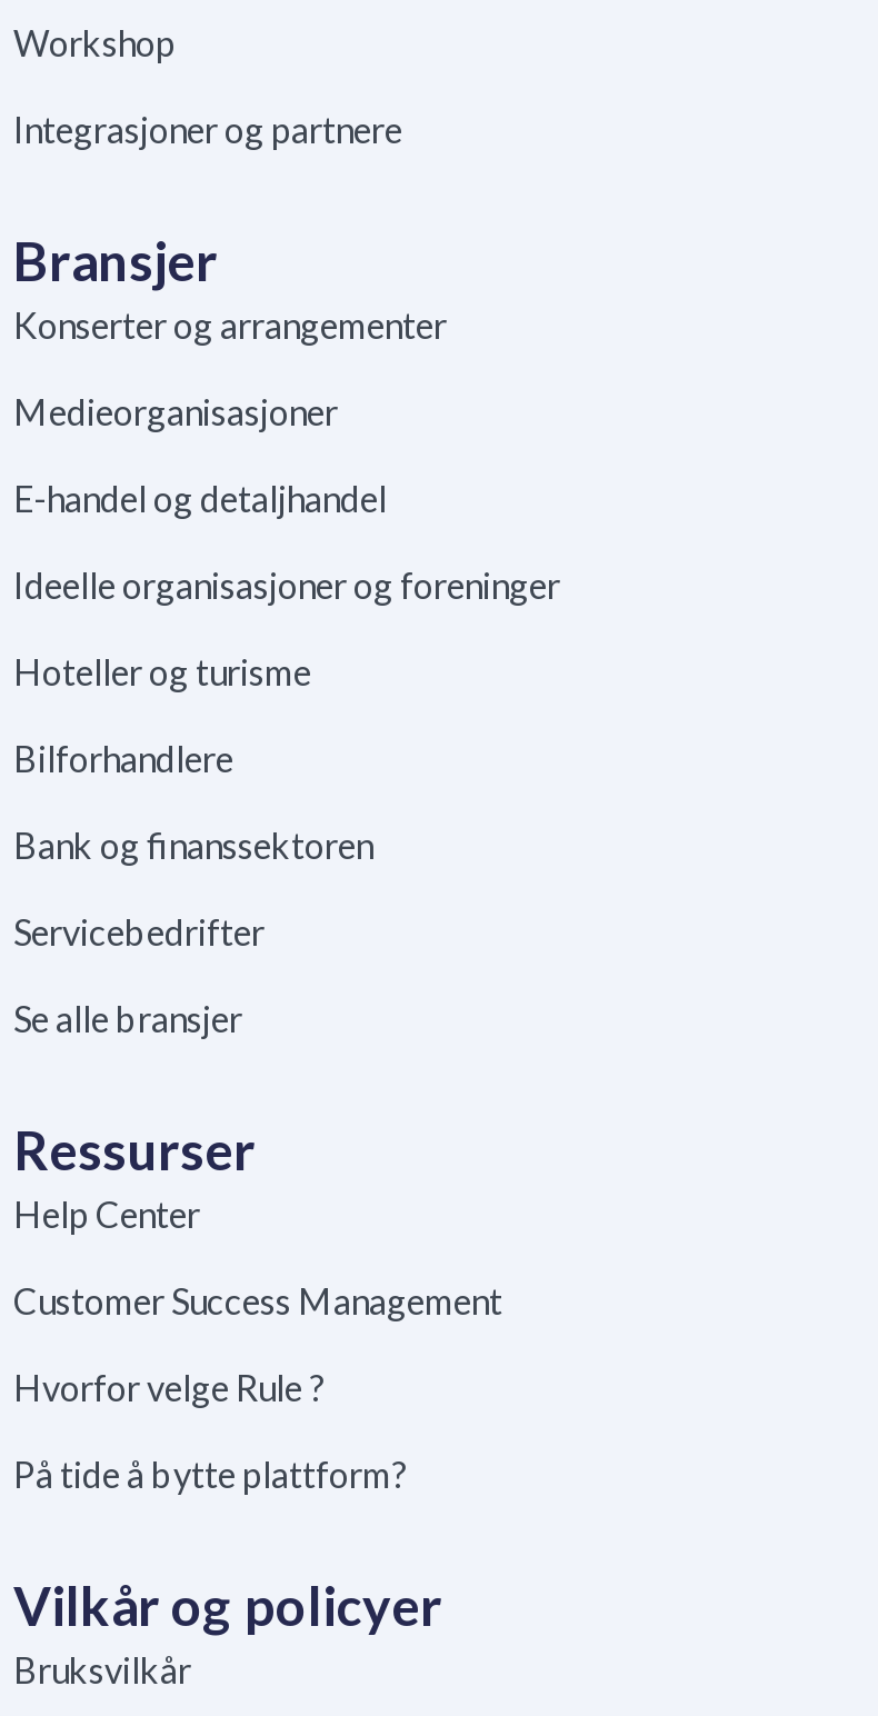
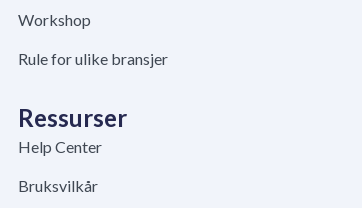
[13,109,560,1040] Integrasjoner og partnere | Bransjer | Konserter og arrangementer | Medieorganisasjoner | E-handel og detaljhandel | Ideelle organisasjoner og foreninger | Hoteller og turisme | Bilforhandlere | Bank og finanssektoren | Servicebedrifter | Se alle bransjer -> [18,49,168,68] Rule for ulike bransjer
[13,1280,502,1638] Customer Success Management | Hvorfor velge Rule ? | På tide å bytte plattform? | Vilkår og policyer -> none

